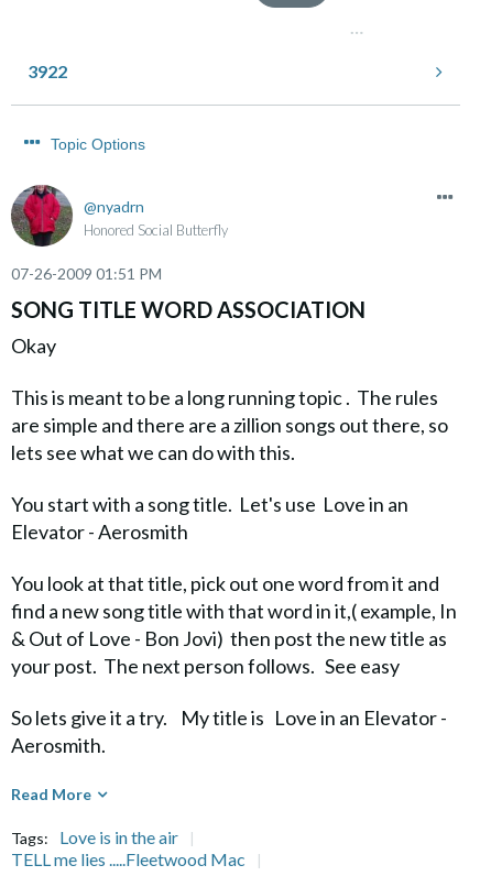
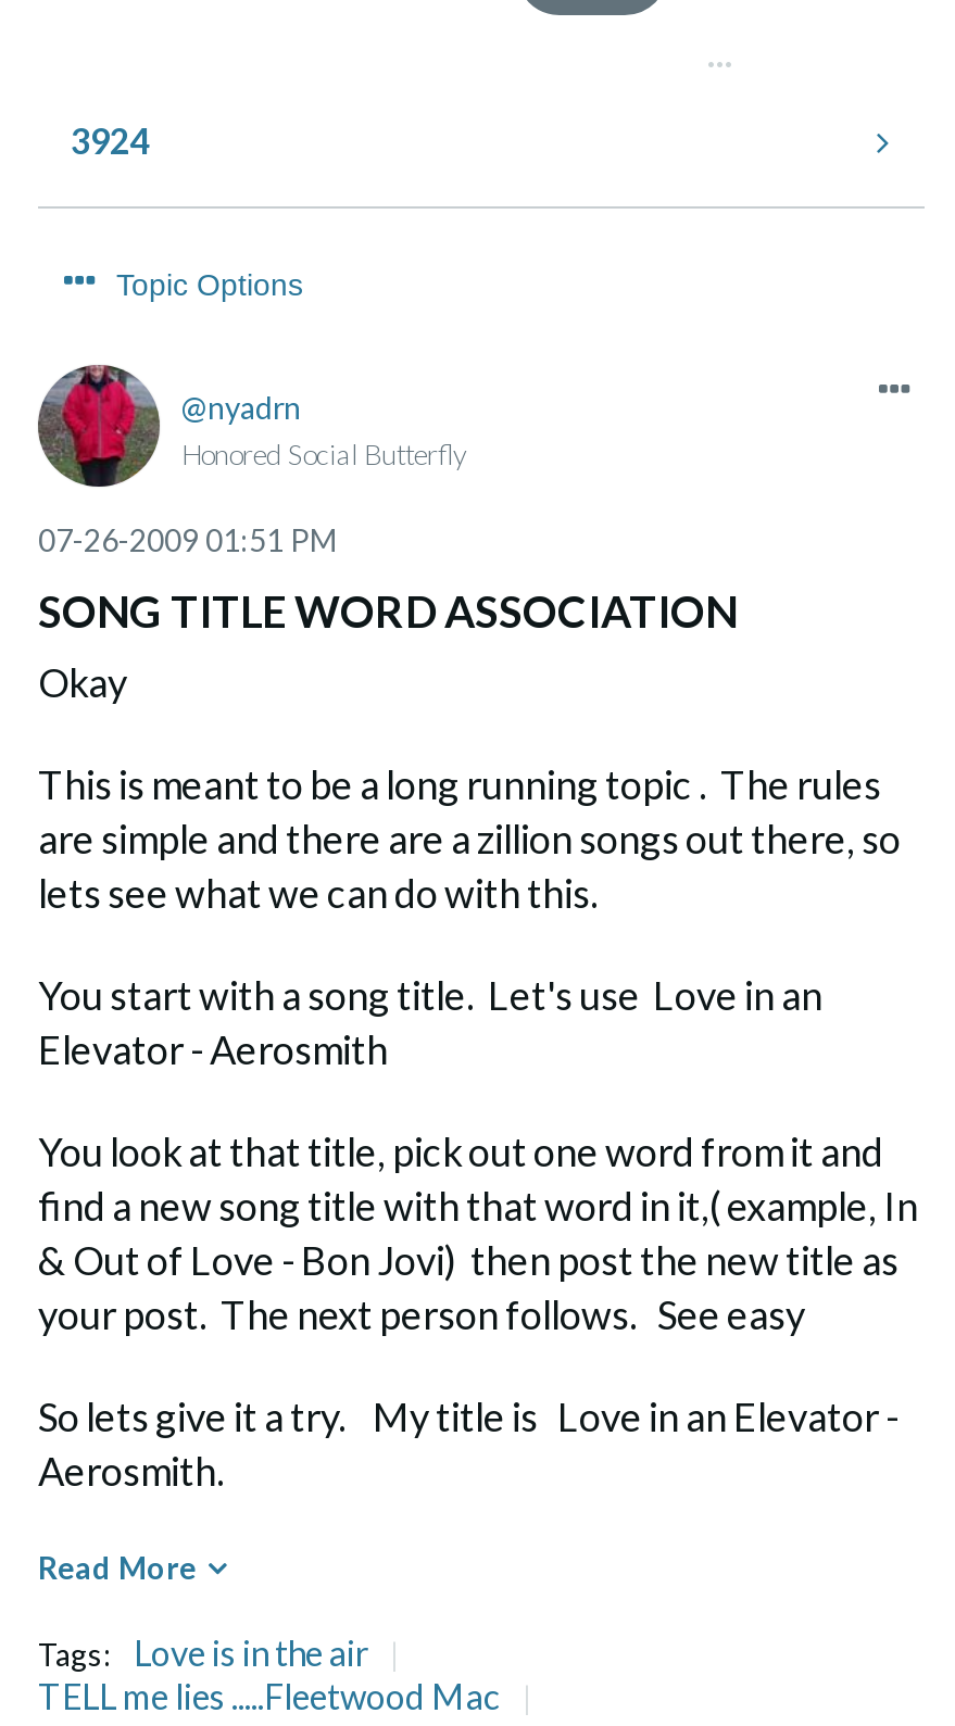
[28,60,67,81] 3922 -> [71,119,149,160] 3924

